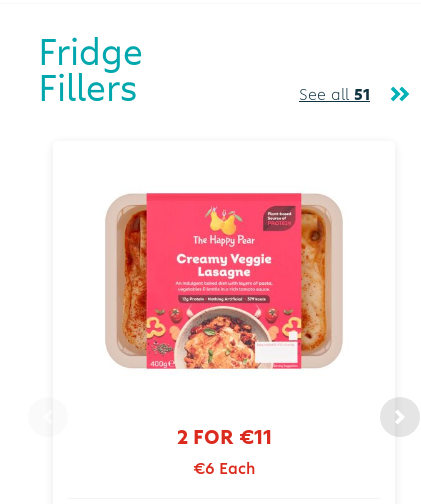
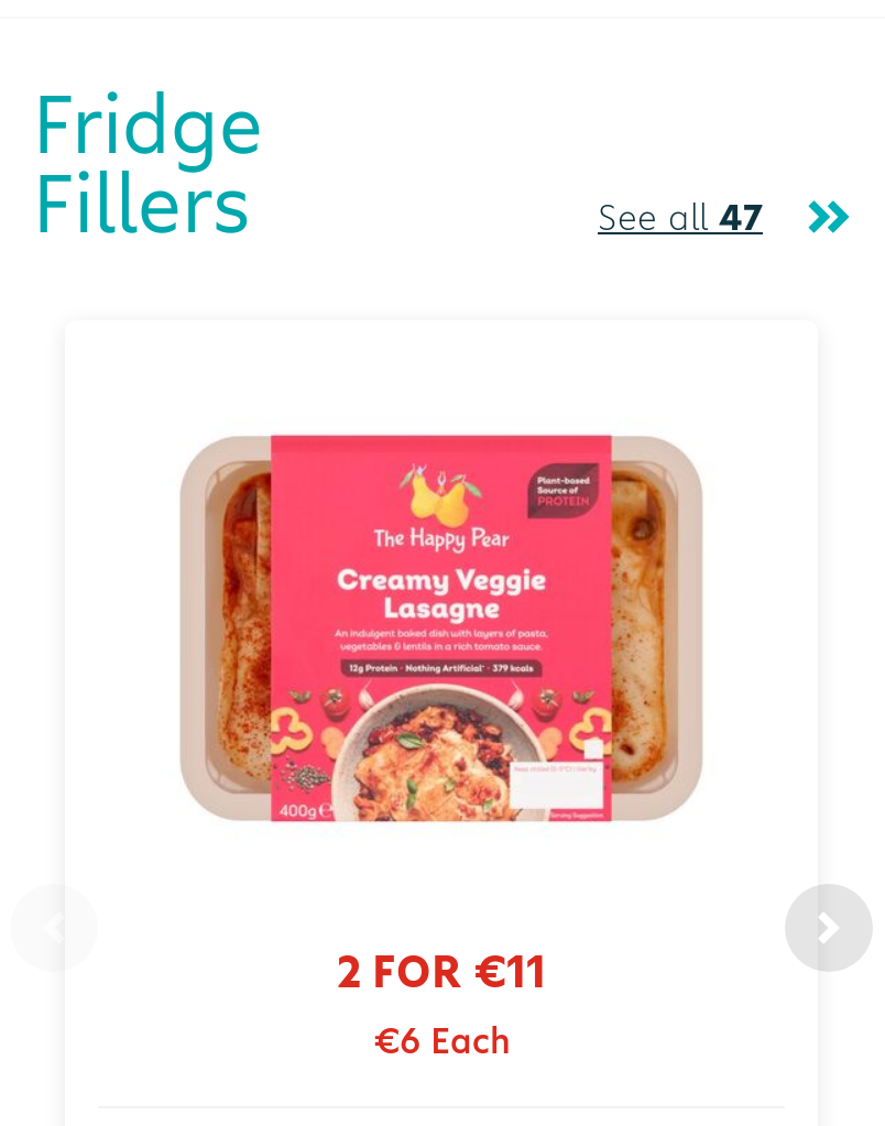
[299,83,370,105] See all 51 -> [598,193,763,241] See all 47

